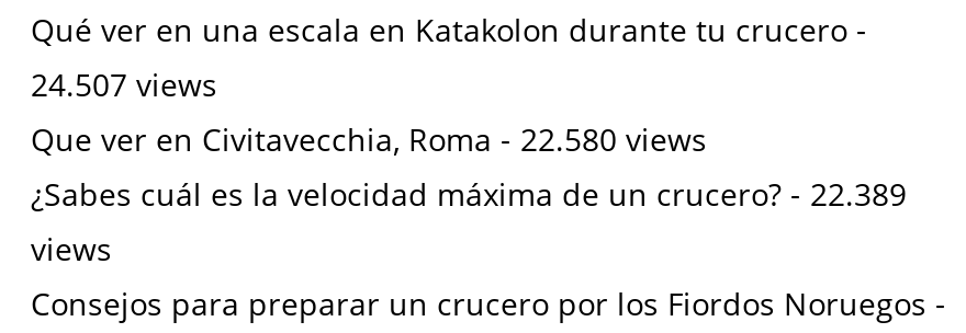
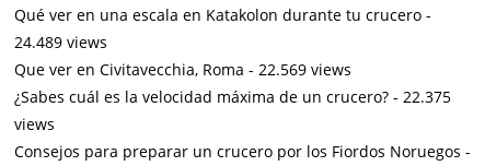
[31,62,217,104] 24.507 views -> [14,31,107,52] 24.489 views
[31,117,707,159] Que ver en Civitavecchia, Roma - 22.580 views -> [14,58,351,79] Que ver en Civitavecchia, Roma - 22.569 views
[31,172,907,214] ¿Sabes cuál es la velocidad máxima de un crucero? - 22.389 -> [14,86,451,106] ¿Sabes cuál es la velocidad máxima de un crucero? - 22.375

